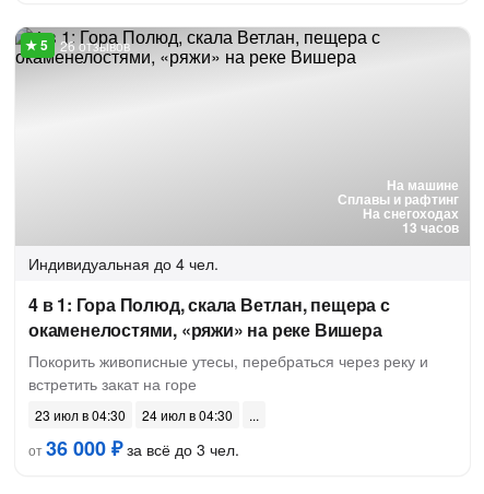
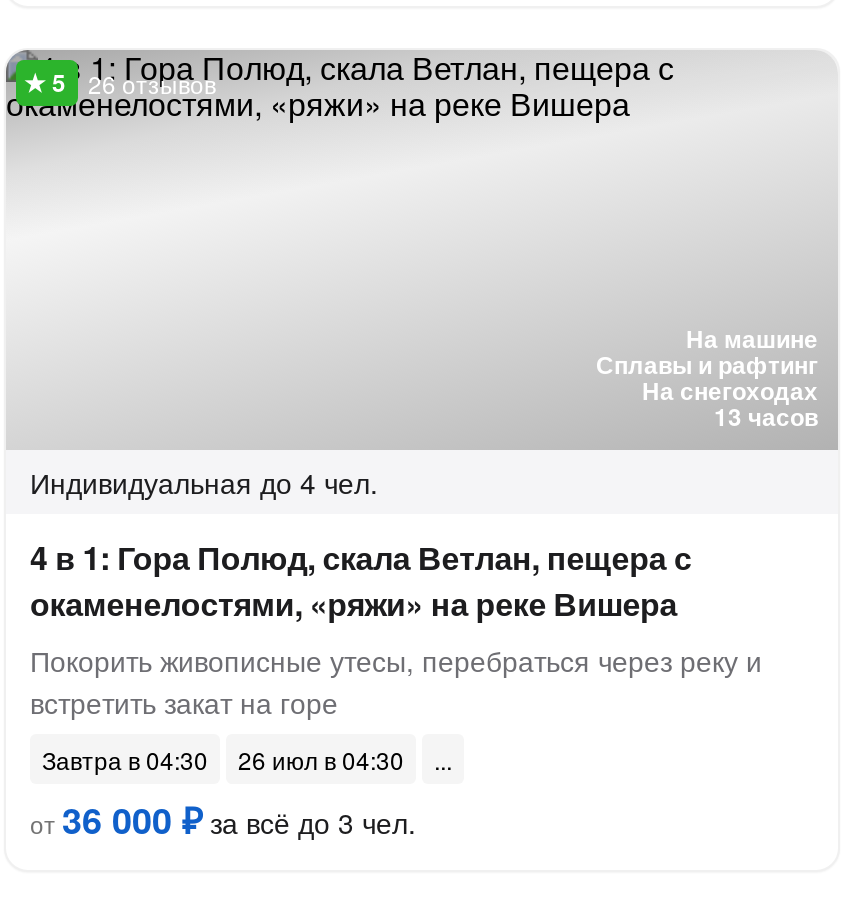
[35,405,233,424] 23 июл в 04:30 | 24 июл в 04:30 -> [42,742,404,776] Завтра в 04:30 | 26 июл в 04:30

